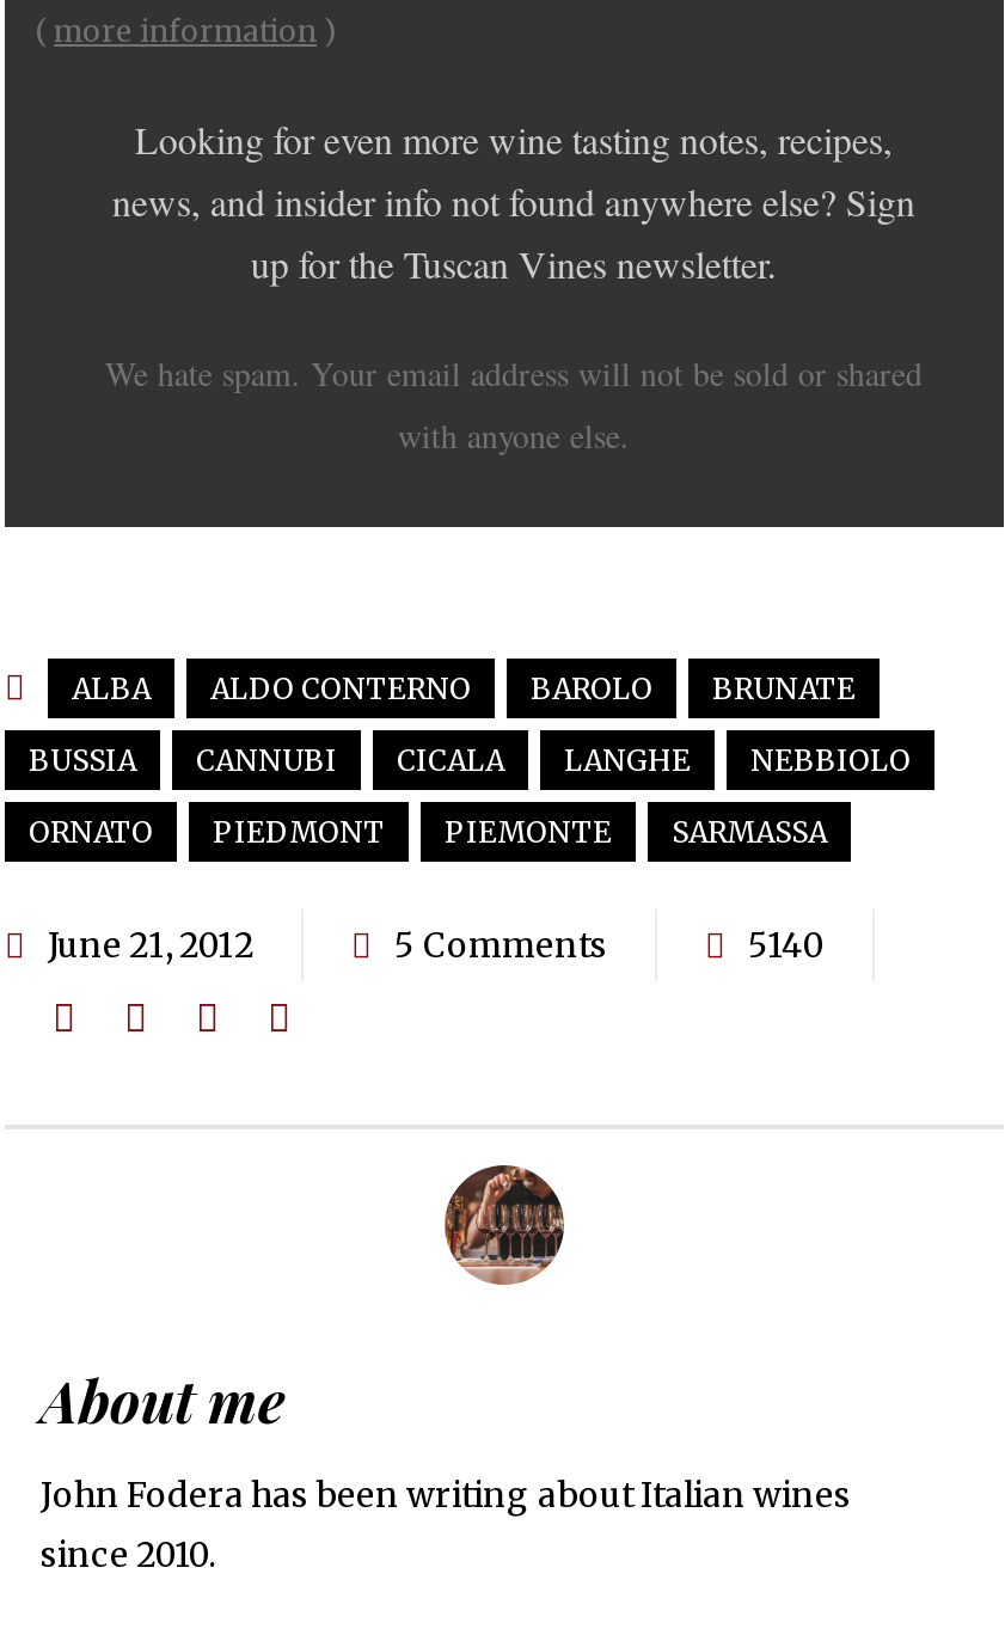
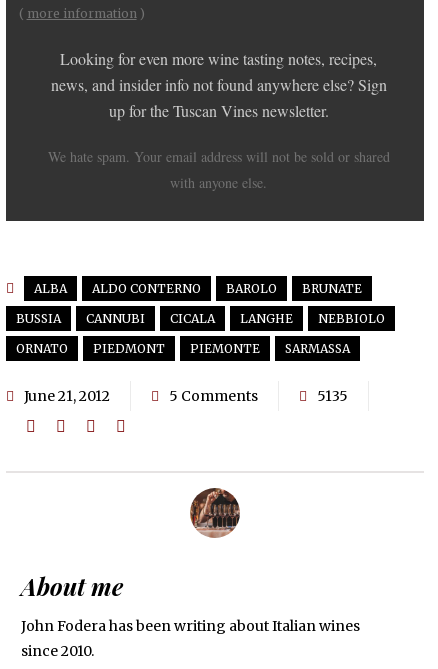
[748,924,825,967] 5140 -> [317,387,348,405] 5135

